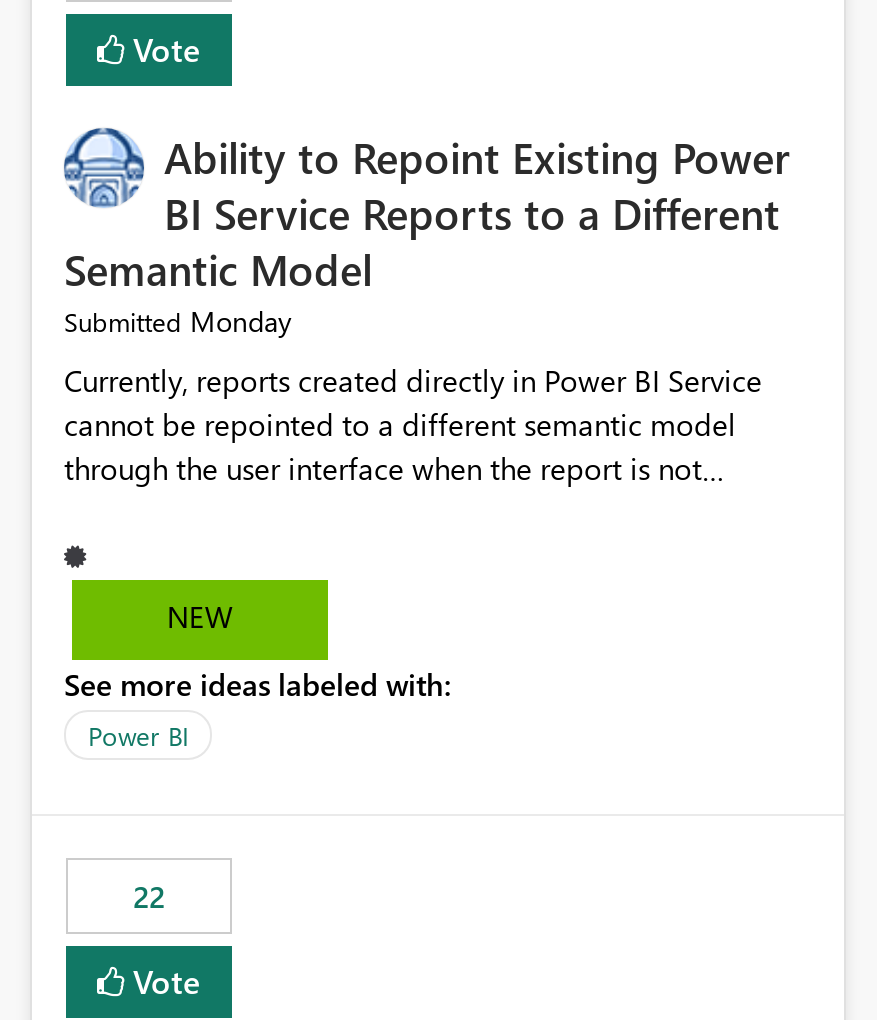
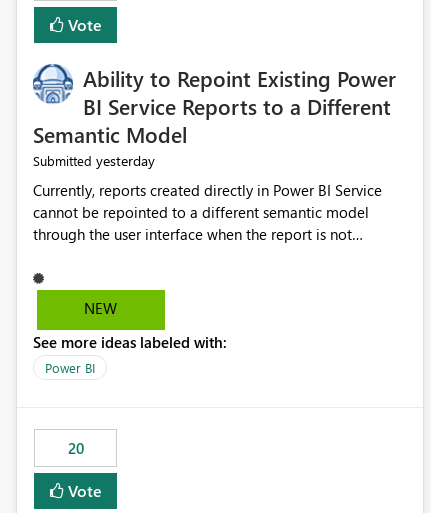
[64,303,292,341] Submitted Monday -> [33,151,155,170] Submitted yesterday
[133,877,165,917] 22 -> [67,438,83,458] 20

